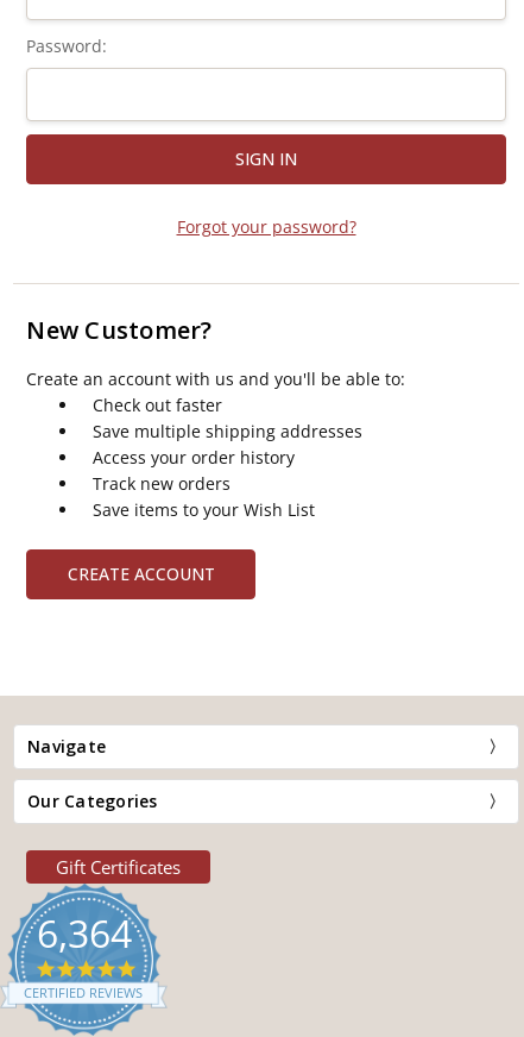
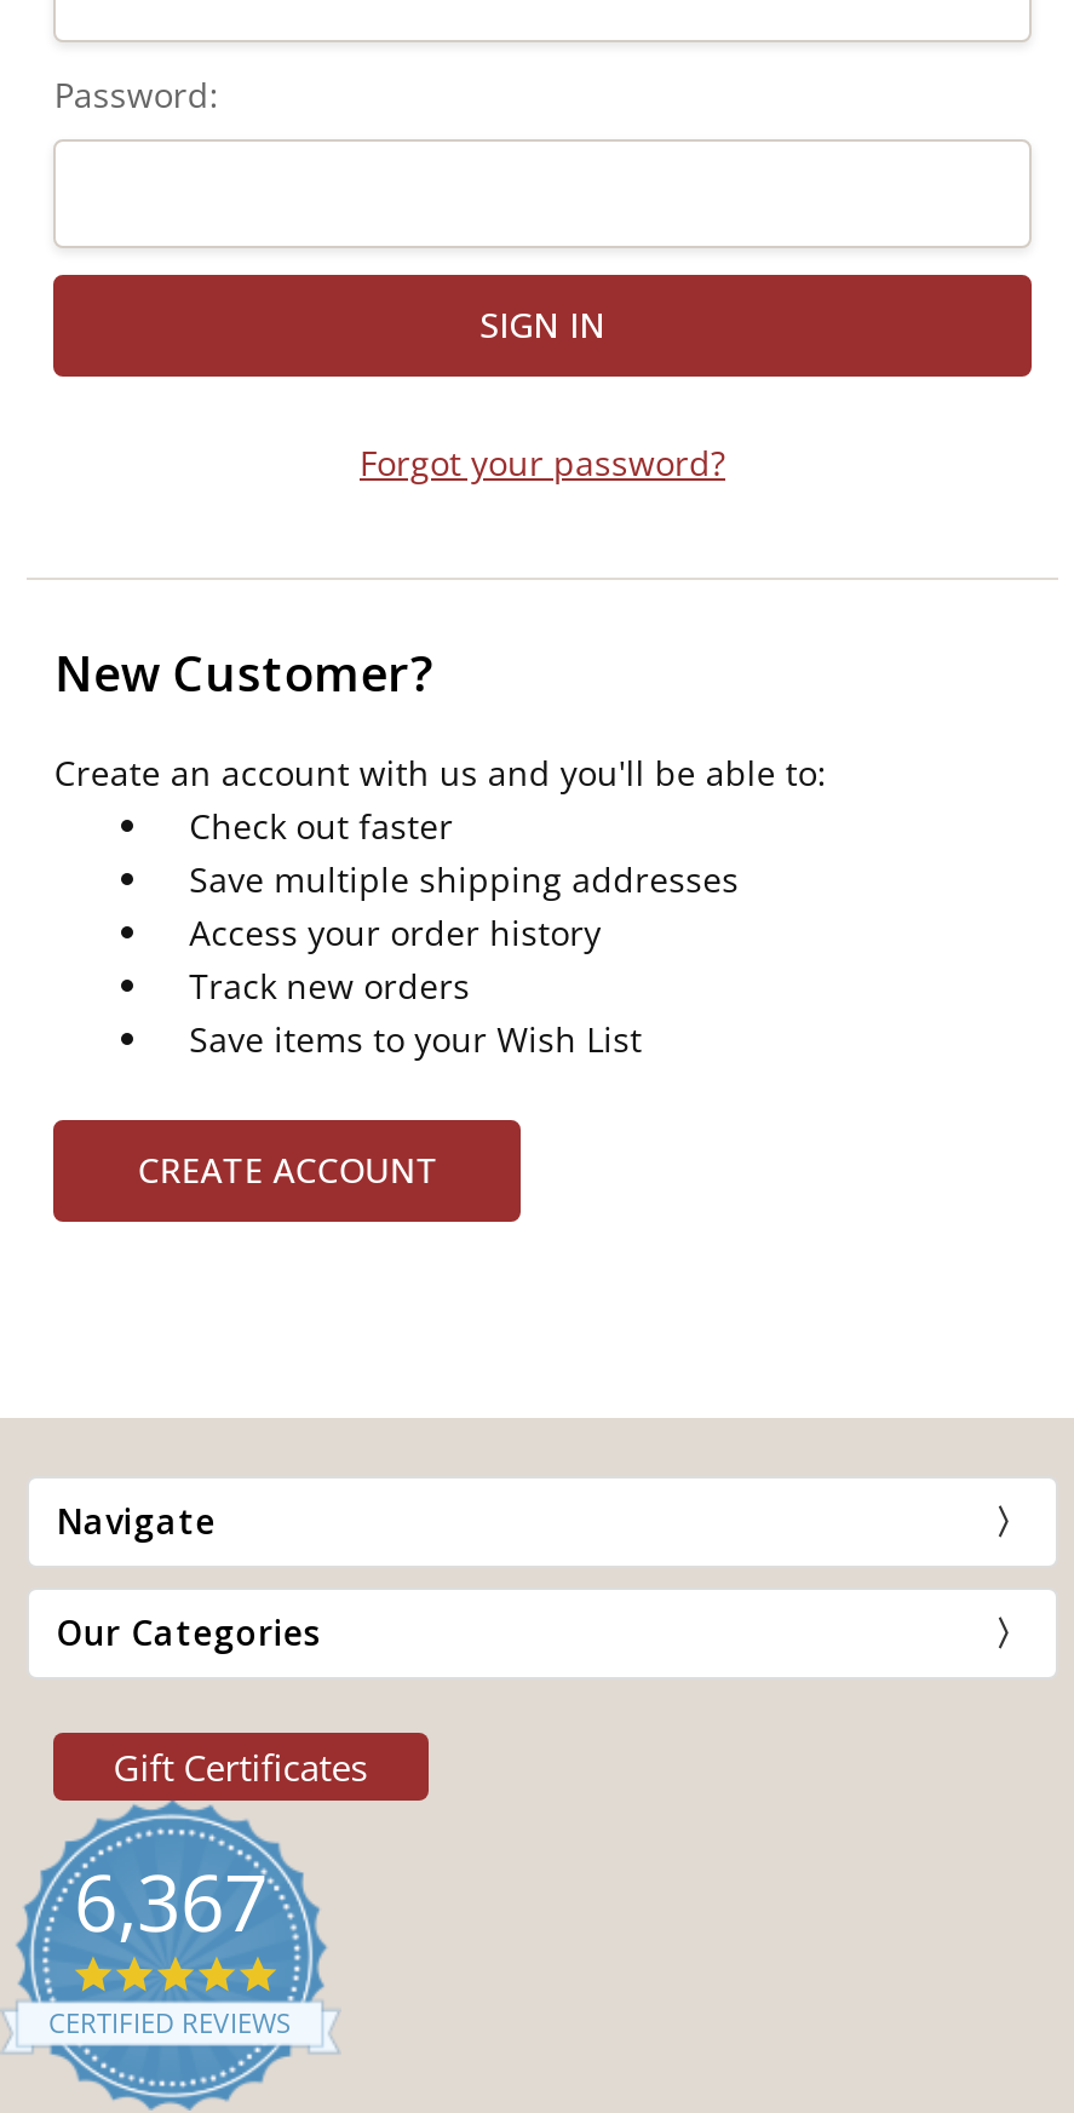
[36,907,131,958] 6,364 -> [74,1848,268,1952] 6,367

